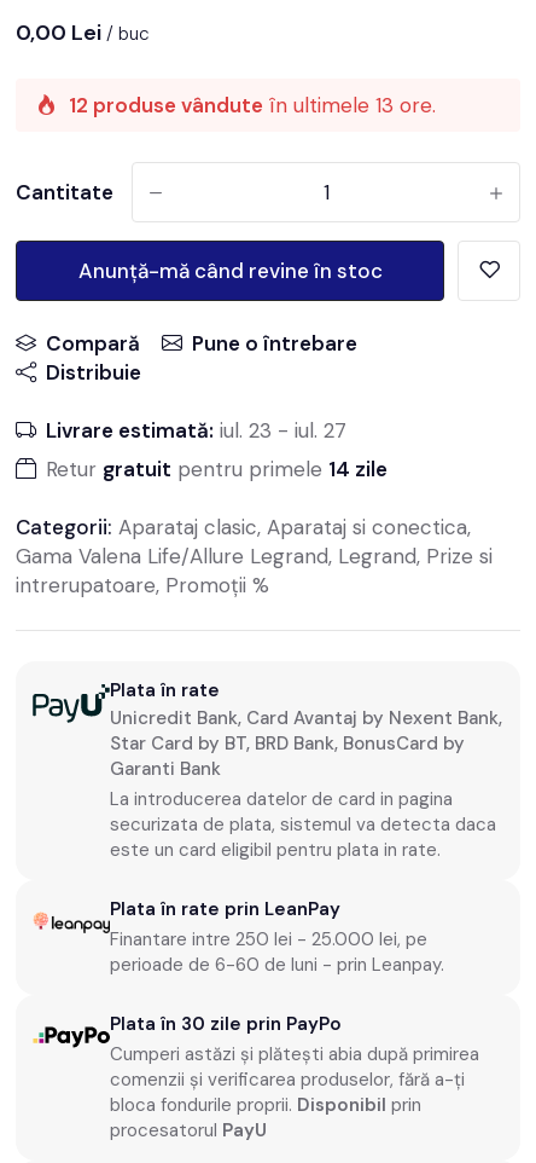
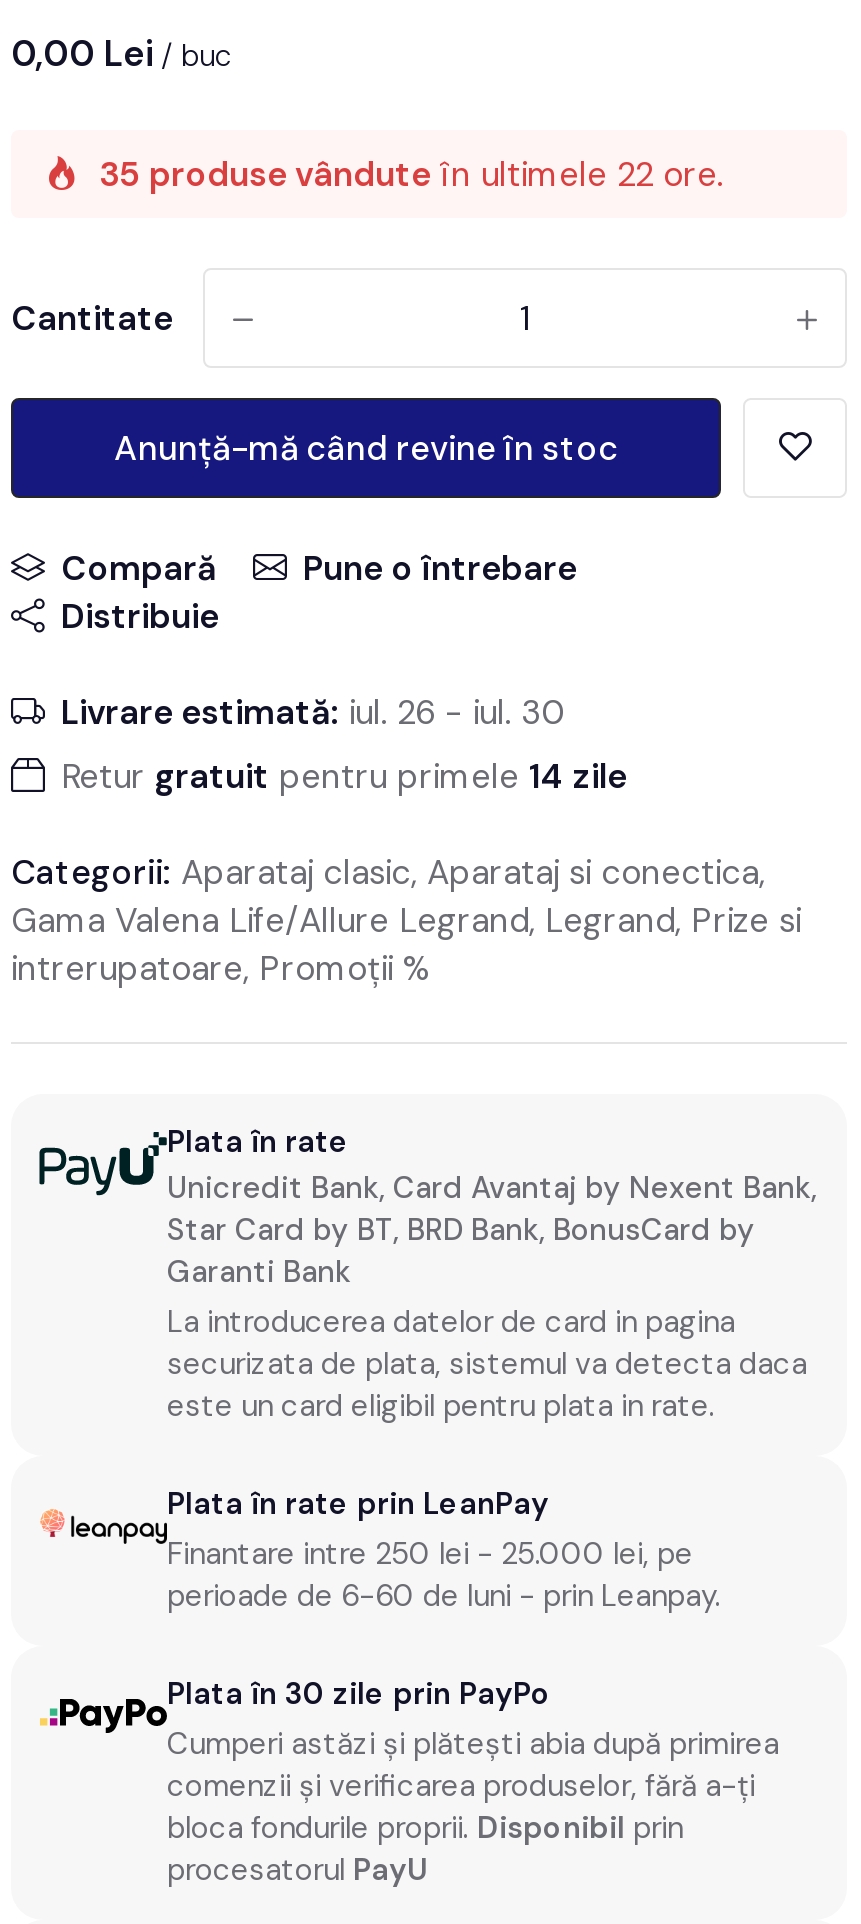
[69,92,436,119] 12 produse vândute în ultimele 13 ore. -> [99,152,723,196] 35 produse vândute în ultimele 22 ore.
[46,417,346,444] Livrare estimată: iul. 23 - iul. 27 -> [61,690,565,734] Livrare estimată: iul. 26 - iul. 30

